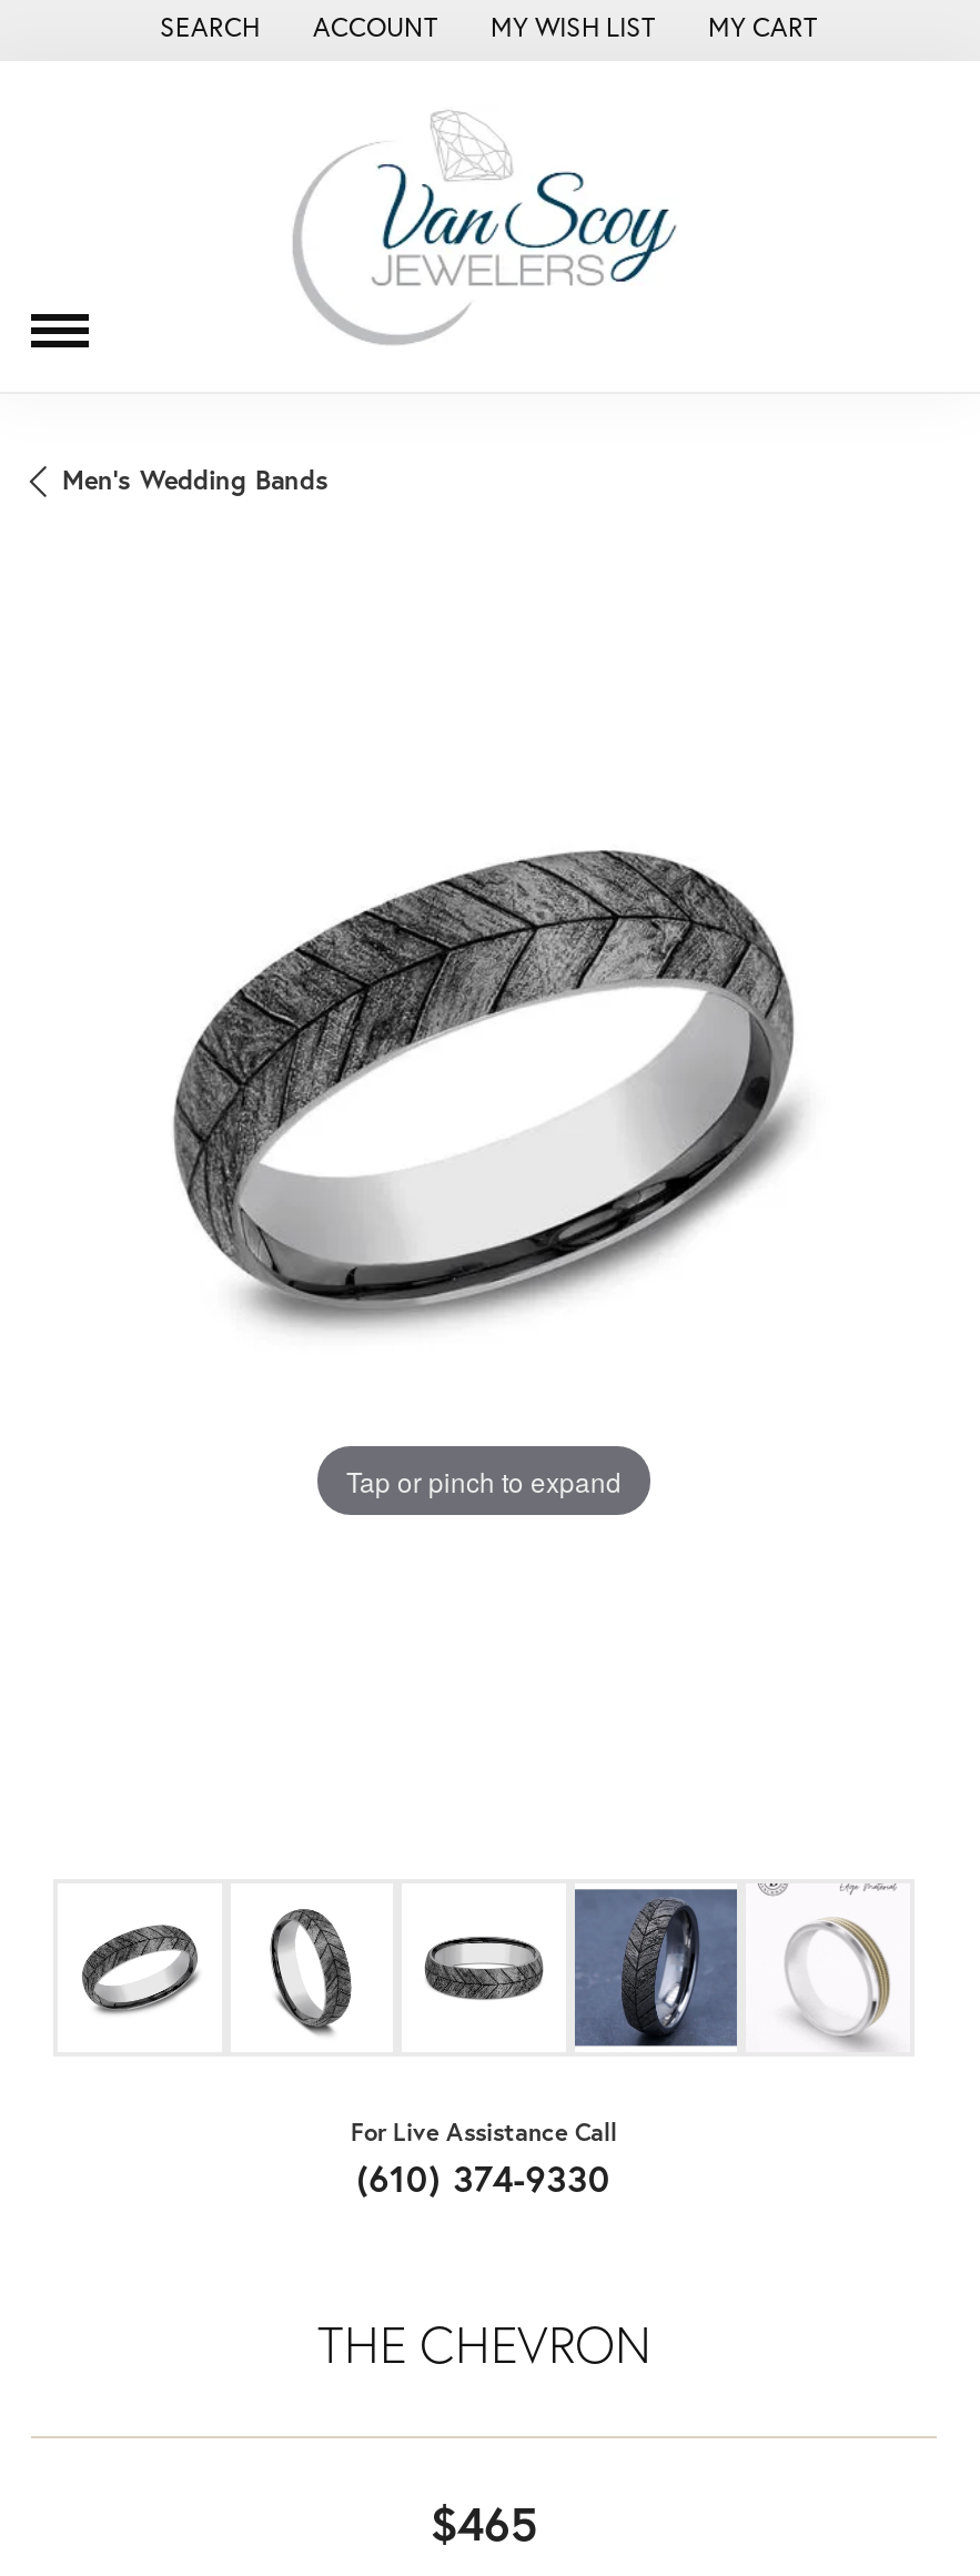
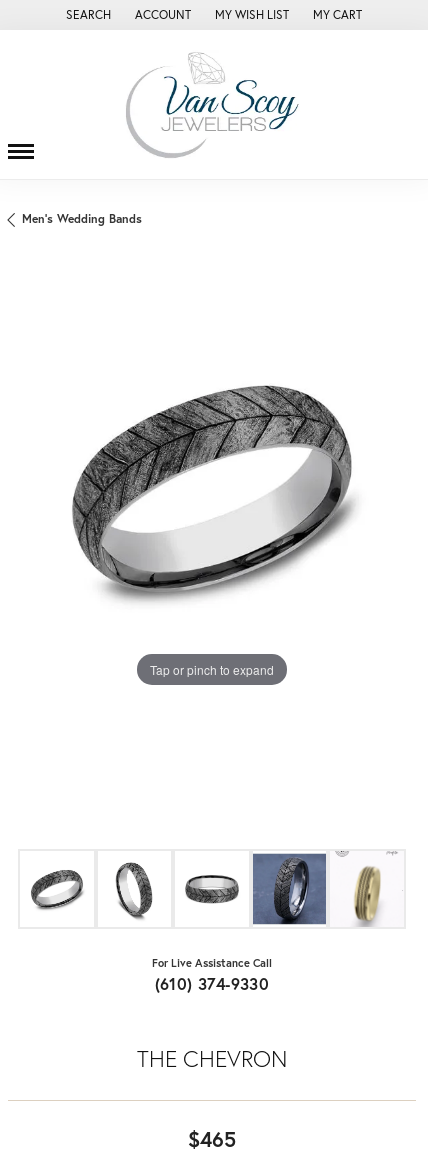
[784,1921,892,2050] [image] -> [348,867,395,927] [image]

